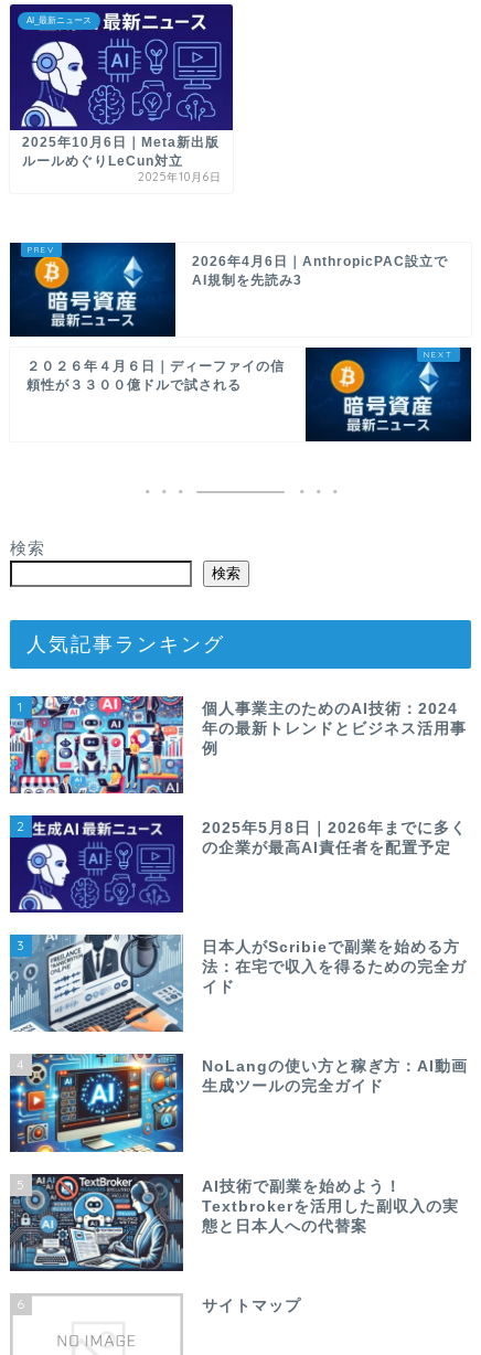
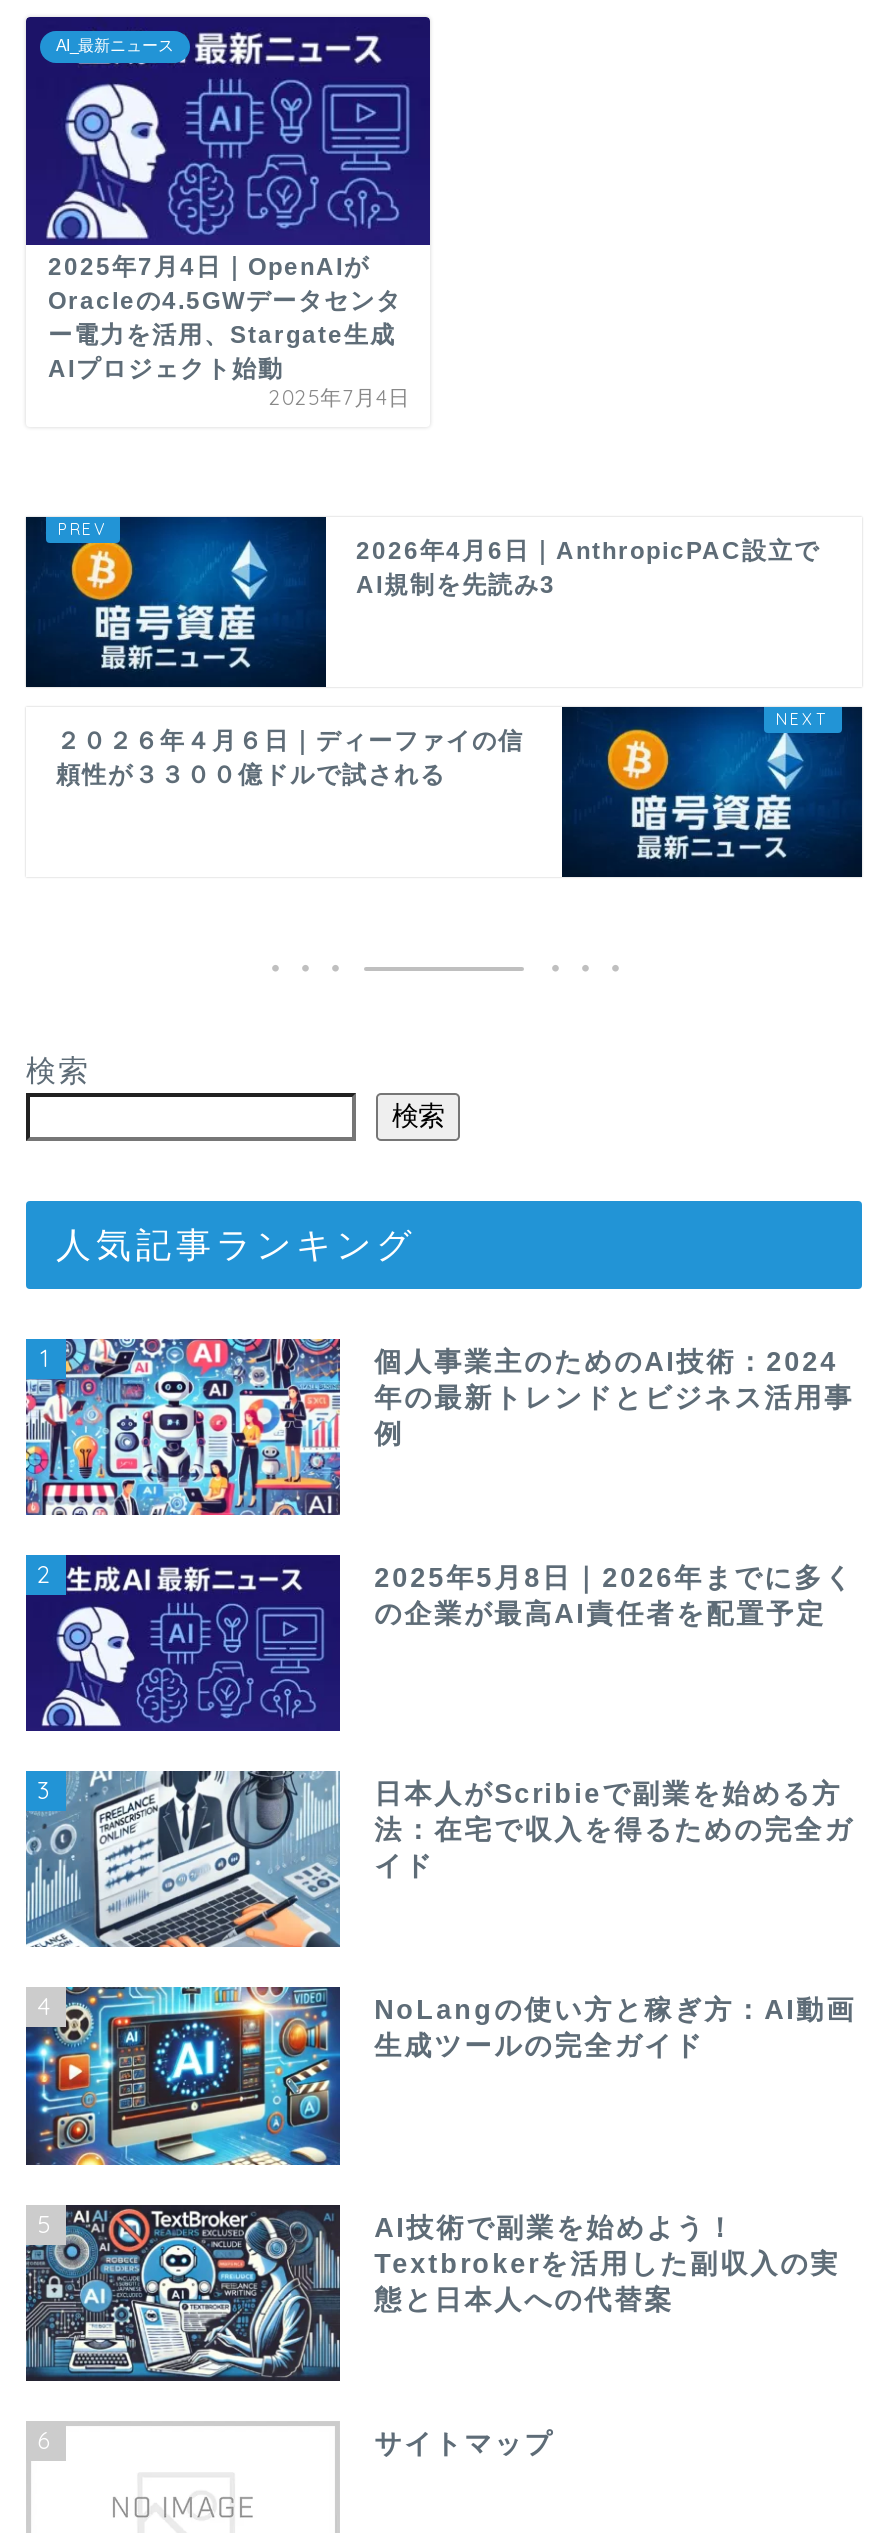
[22,134,222,184] 2025年10月6日｜Meta新出版 | ルールめぐりLeCun対立 | 2025年10月6日 -> [48,253,410,411] 2025年7月4日｜OpenAIが | Oracleの4.5GWデータセンタ | ー電力を活用、Stargate生成 | AIプロジェクト始動 | 2025年7月4日

